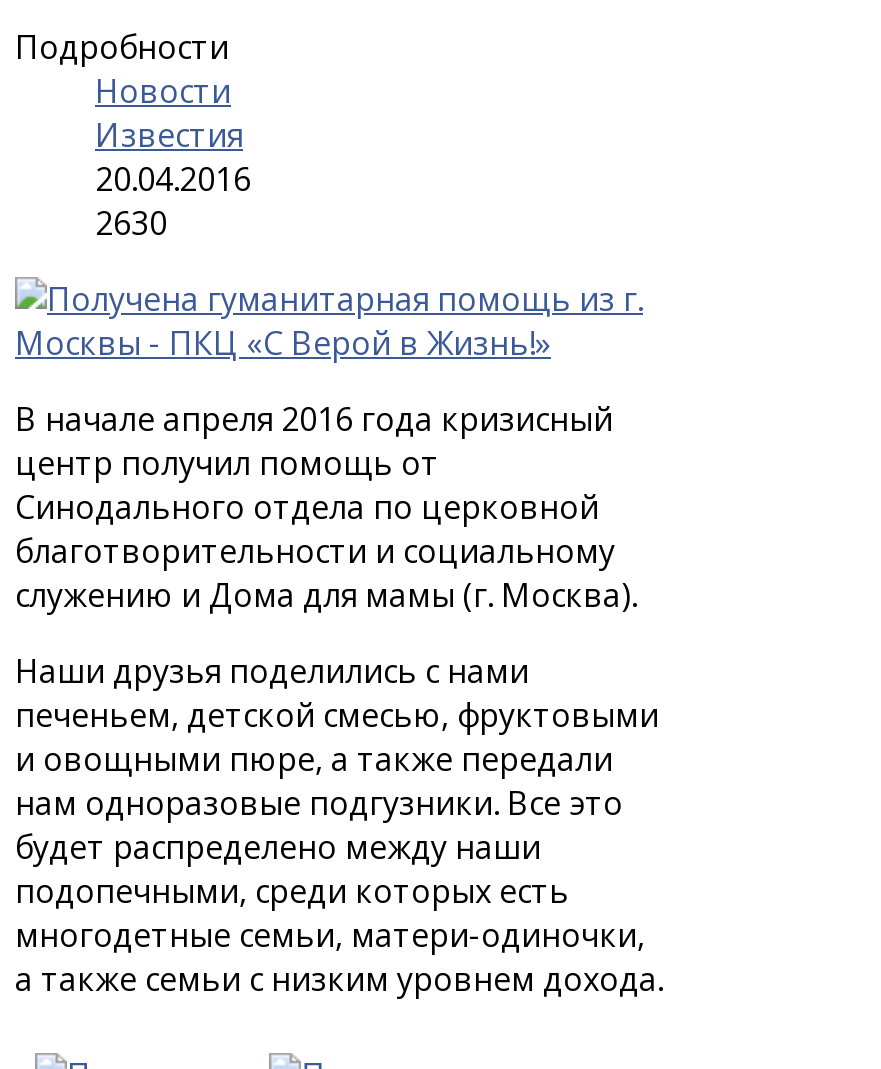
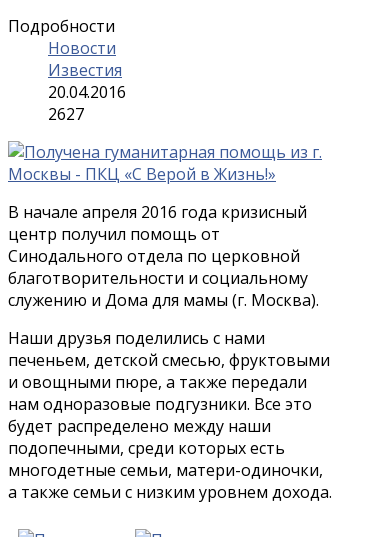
[95,201,167,245] 2630 -> [48,103,84,125] 2627

